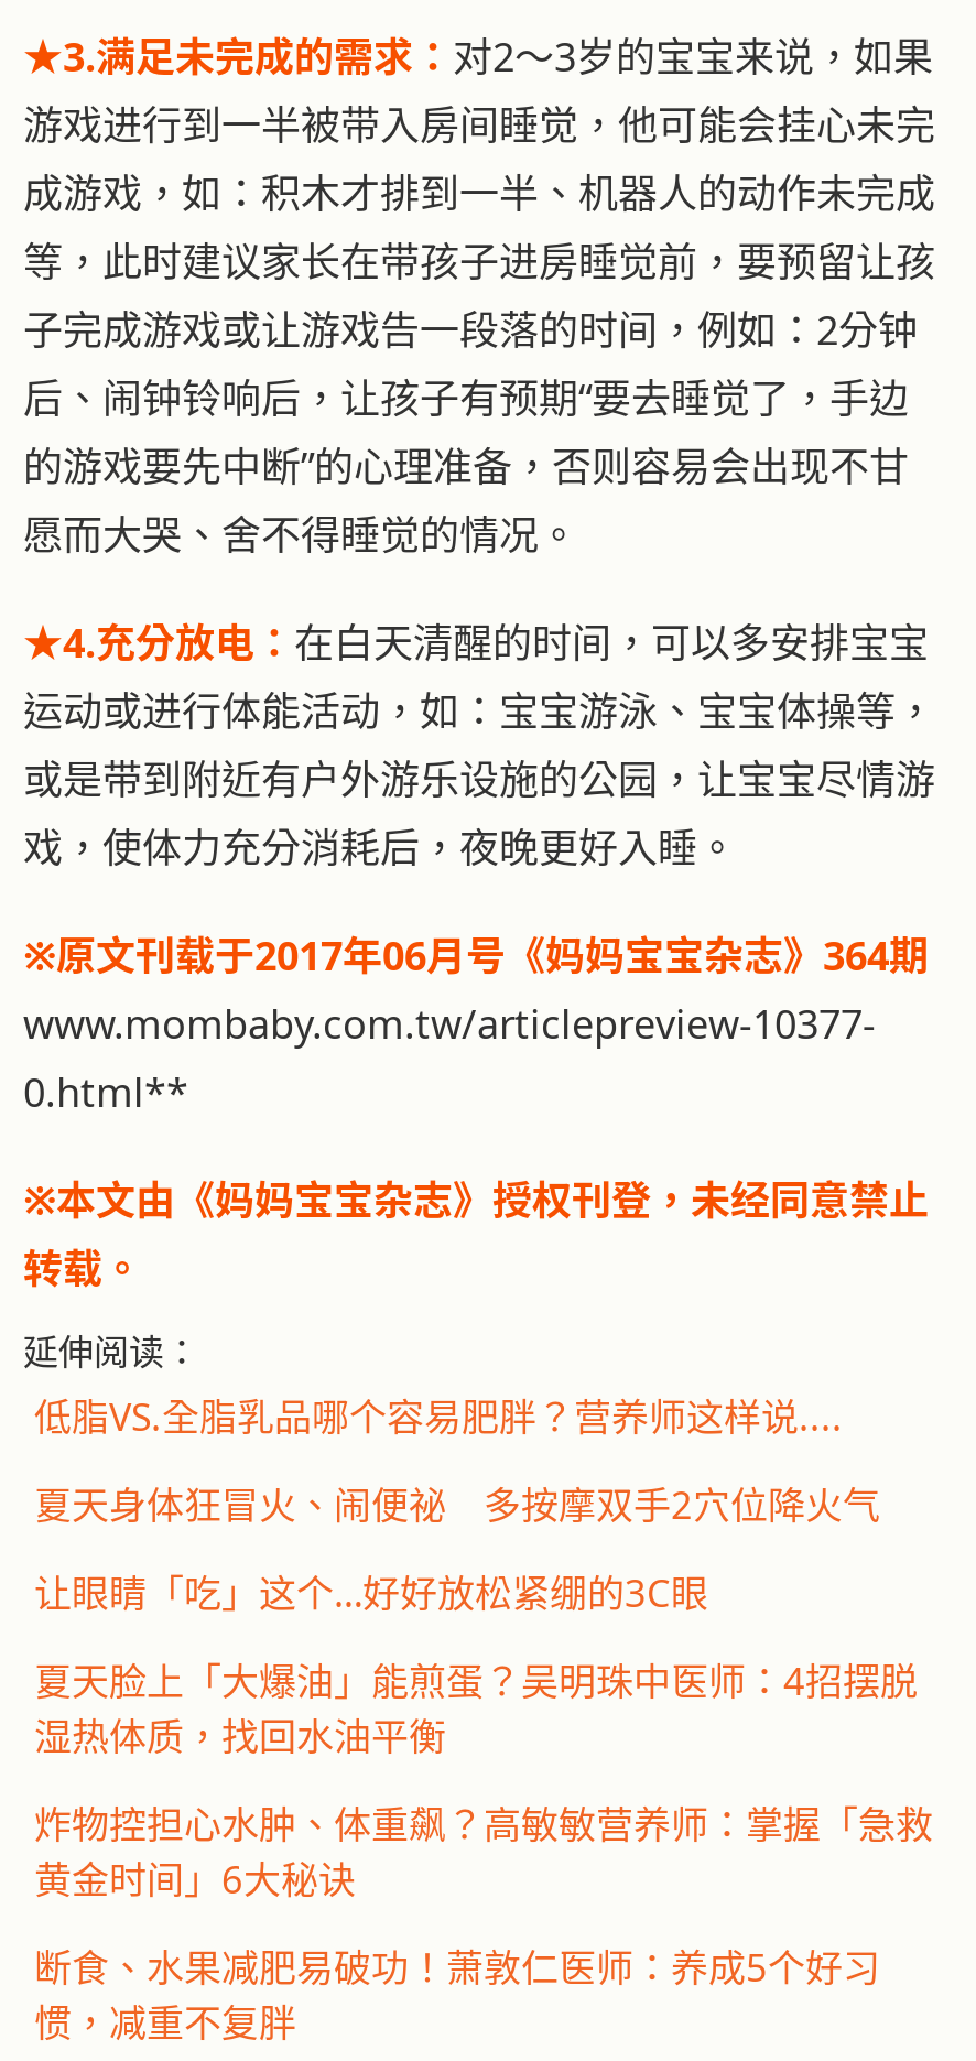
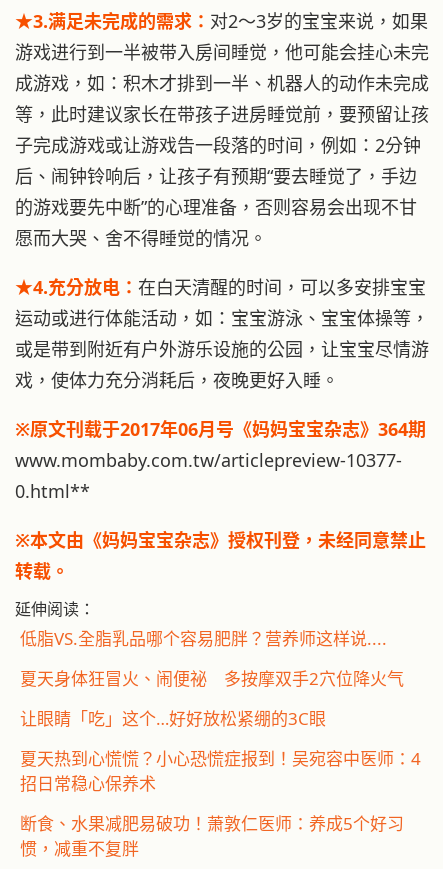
[34,1656,933,1905] 夏天脸上「大爆油」能煎蛋？吴明珠中医师：4招摆脱 | 湿热体质，找回水油平衡 | 炸物控担心水肿、体重飙？高敏敏营养师：掌握「急救 | 黄金时间」6大秘诀 -> [20,747,421,795] 夏天热到心慌慌？小心恐慌症报到！吴宛容中医师：4 | 招日常稳心保养术

